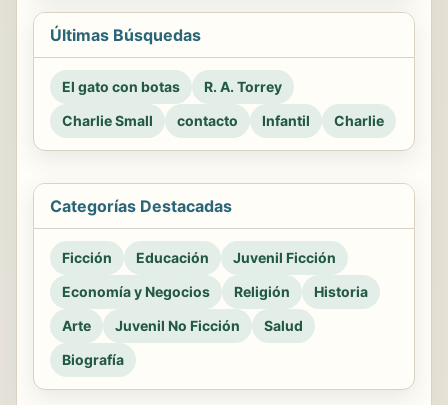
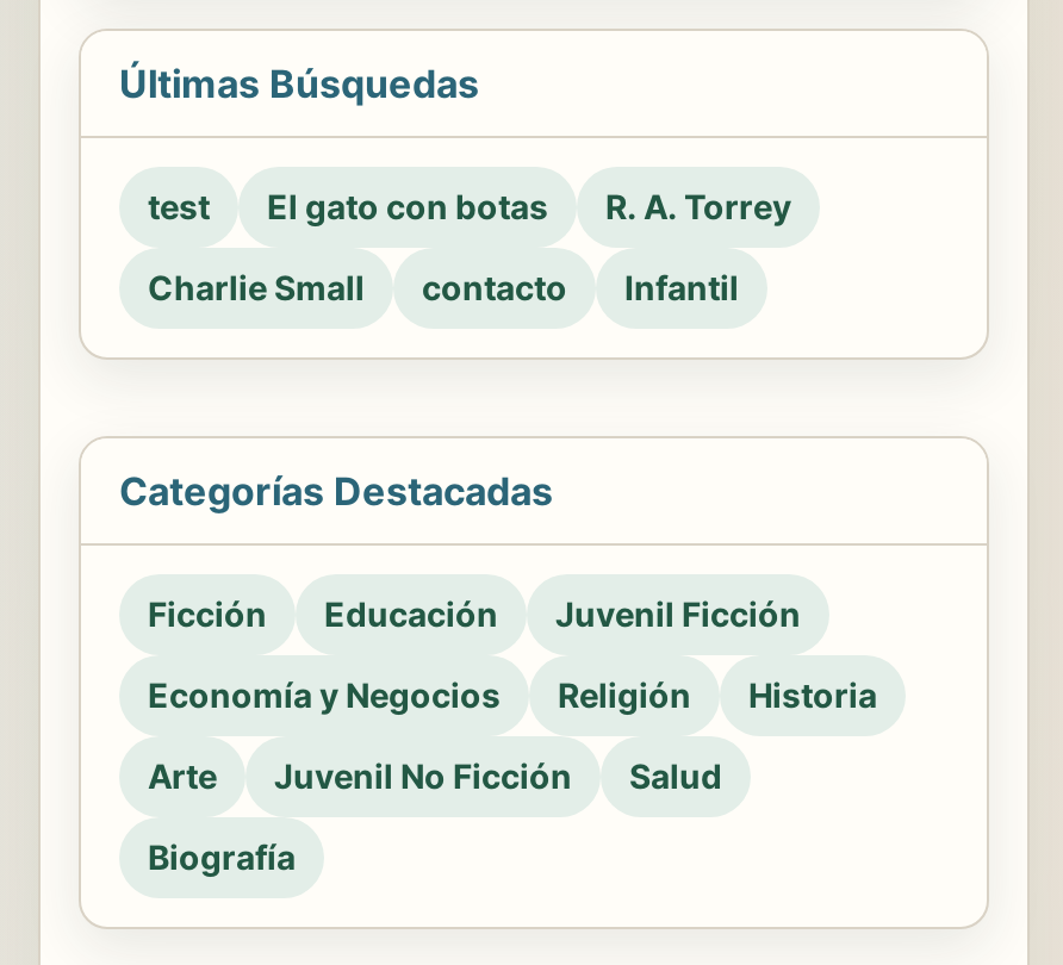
none -> [148,186,210,226] test
[334,112,384,129] Charlie -> none

